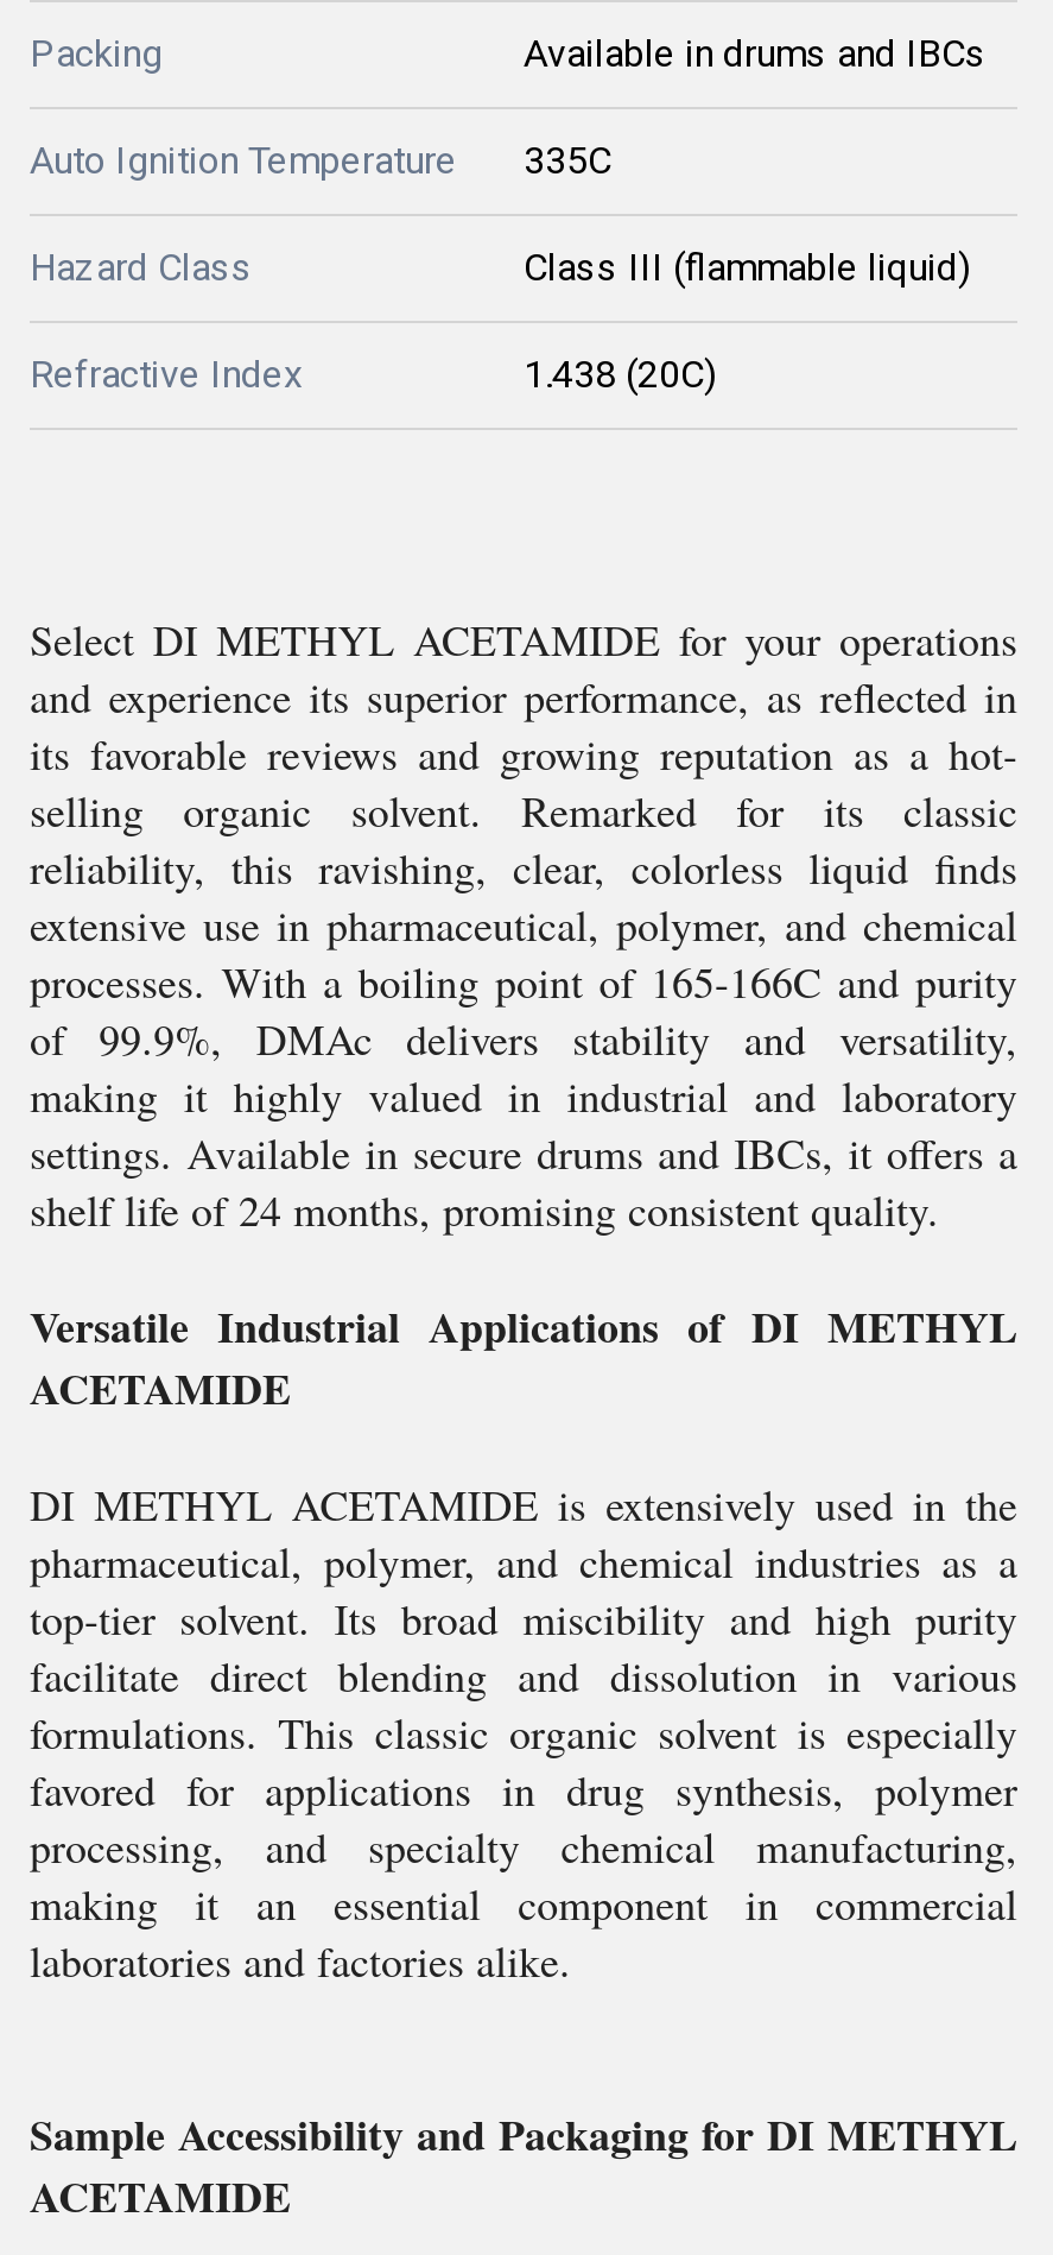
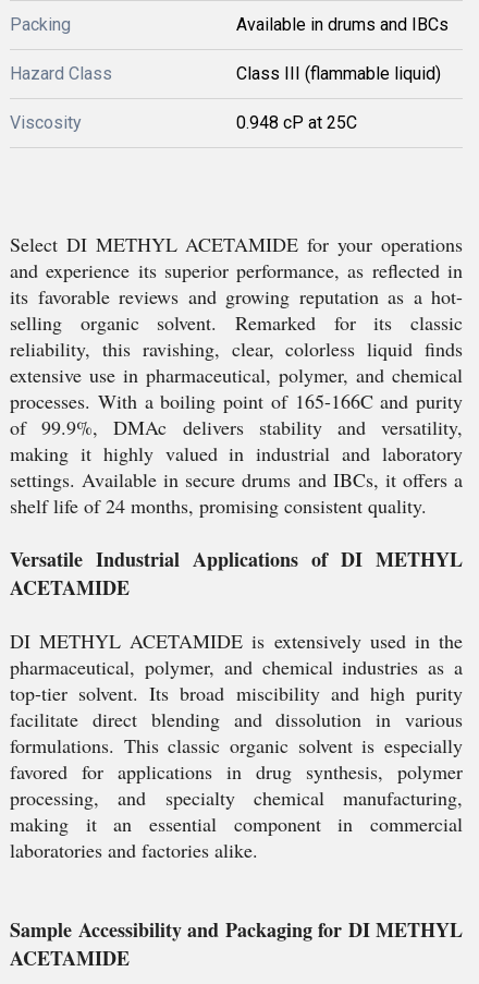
[30,138,611,183] Auto Ignition Temperature | 335C -> none
[30,352,716,397] Refractive Index | 1.438 (20C) -> [10,112,357,133] Viscosity | 0.948 cP at 25C

